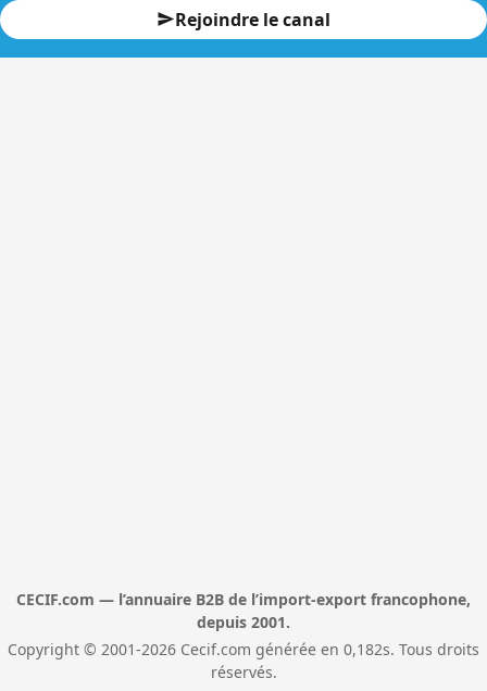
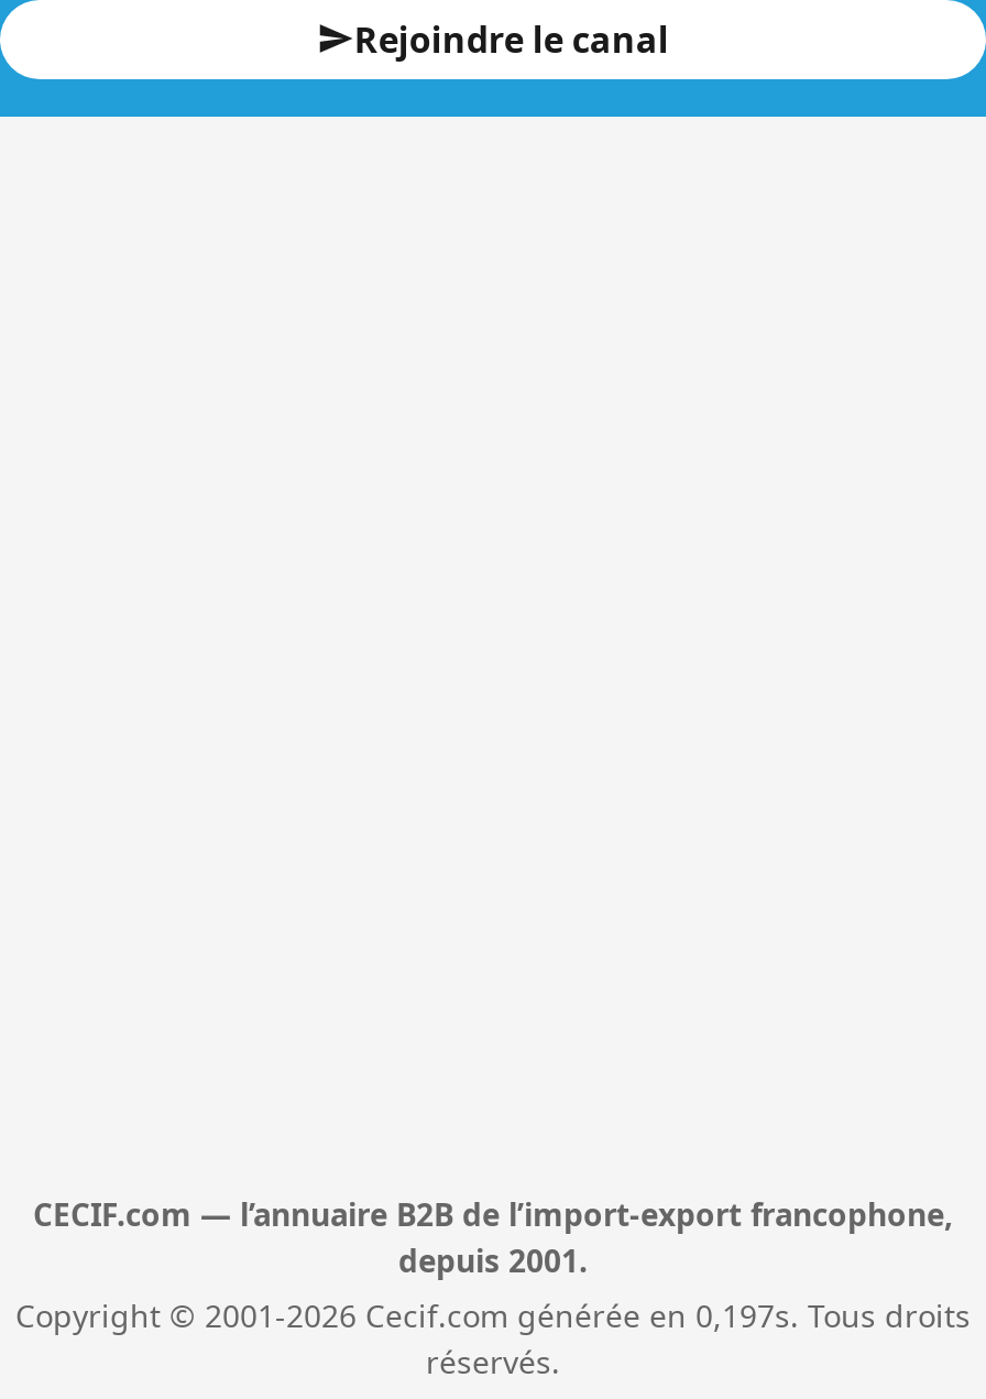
[8,639,479,660] Copyright © 2001-2026 Cecif.com générée en 0,182s. Tous droits -> [15,1295,971,1336] Copyright © 2001-2026 Cecif.com générée en 0,197s. Tous droits

